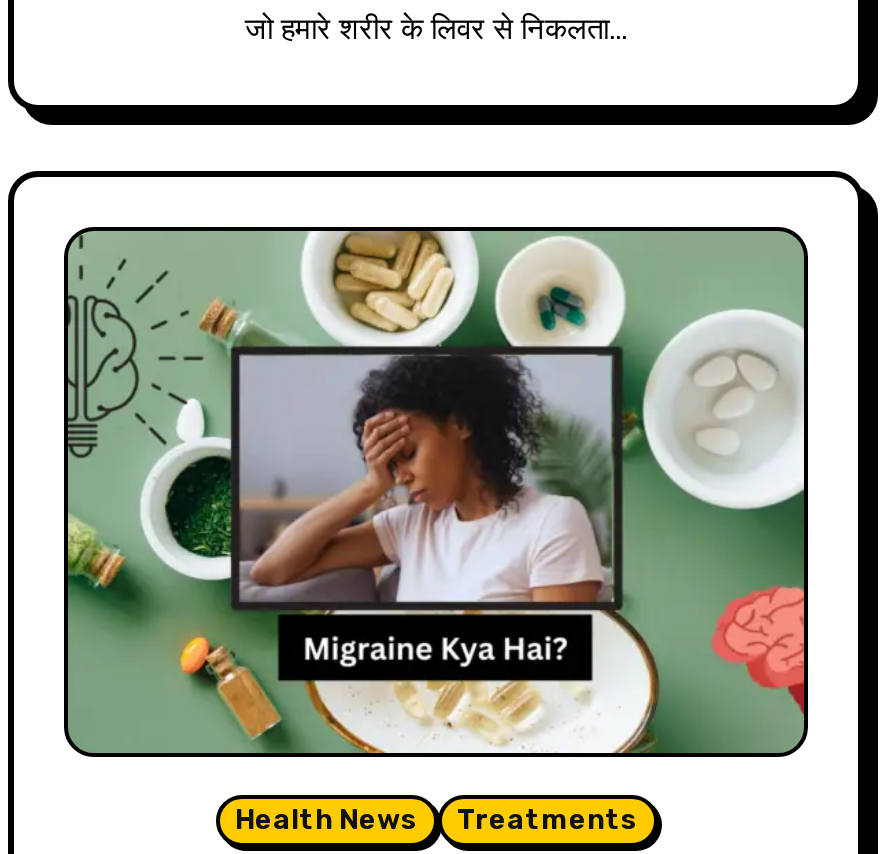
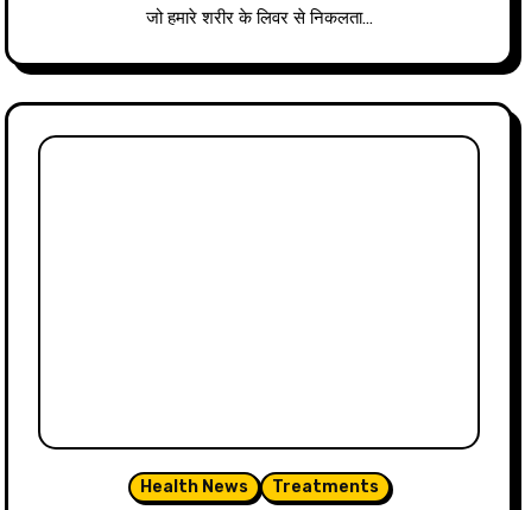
[66,229,806,755] [image] -> none

